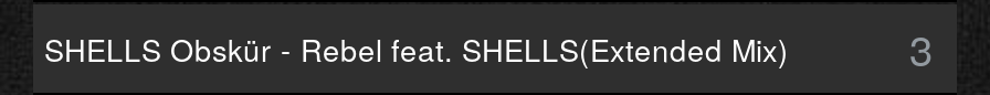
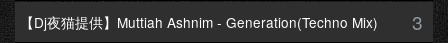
[44,25,789,70] SHELLS Obskür - Rebel feat. SHELLS(Extended Mix) -> [20,11,378,31] 【Dj夜猫提供】Muttiah Ashnim - Generation(Techno Mix)

